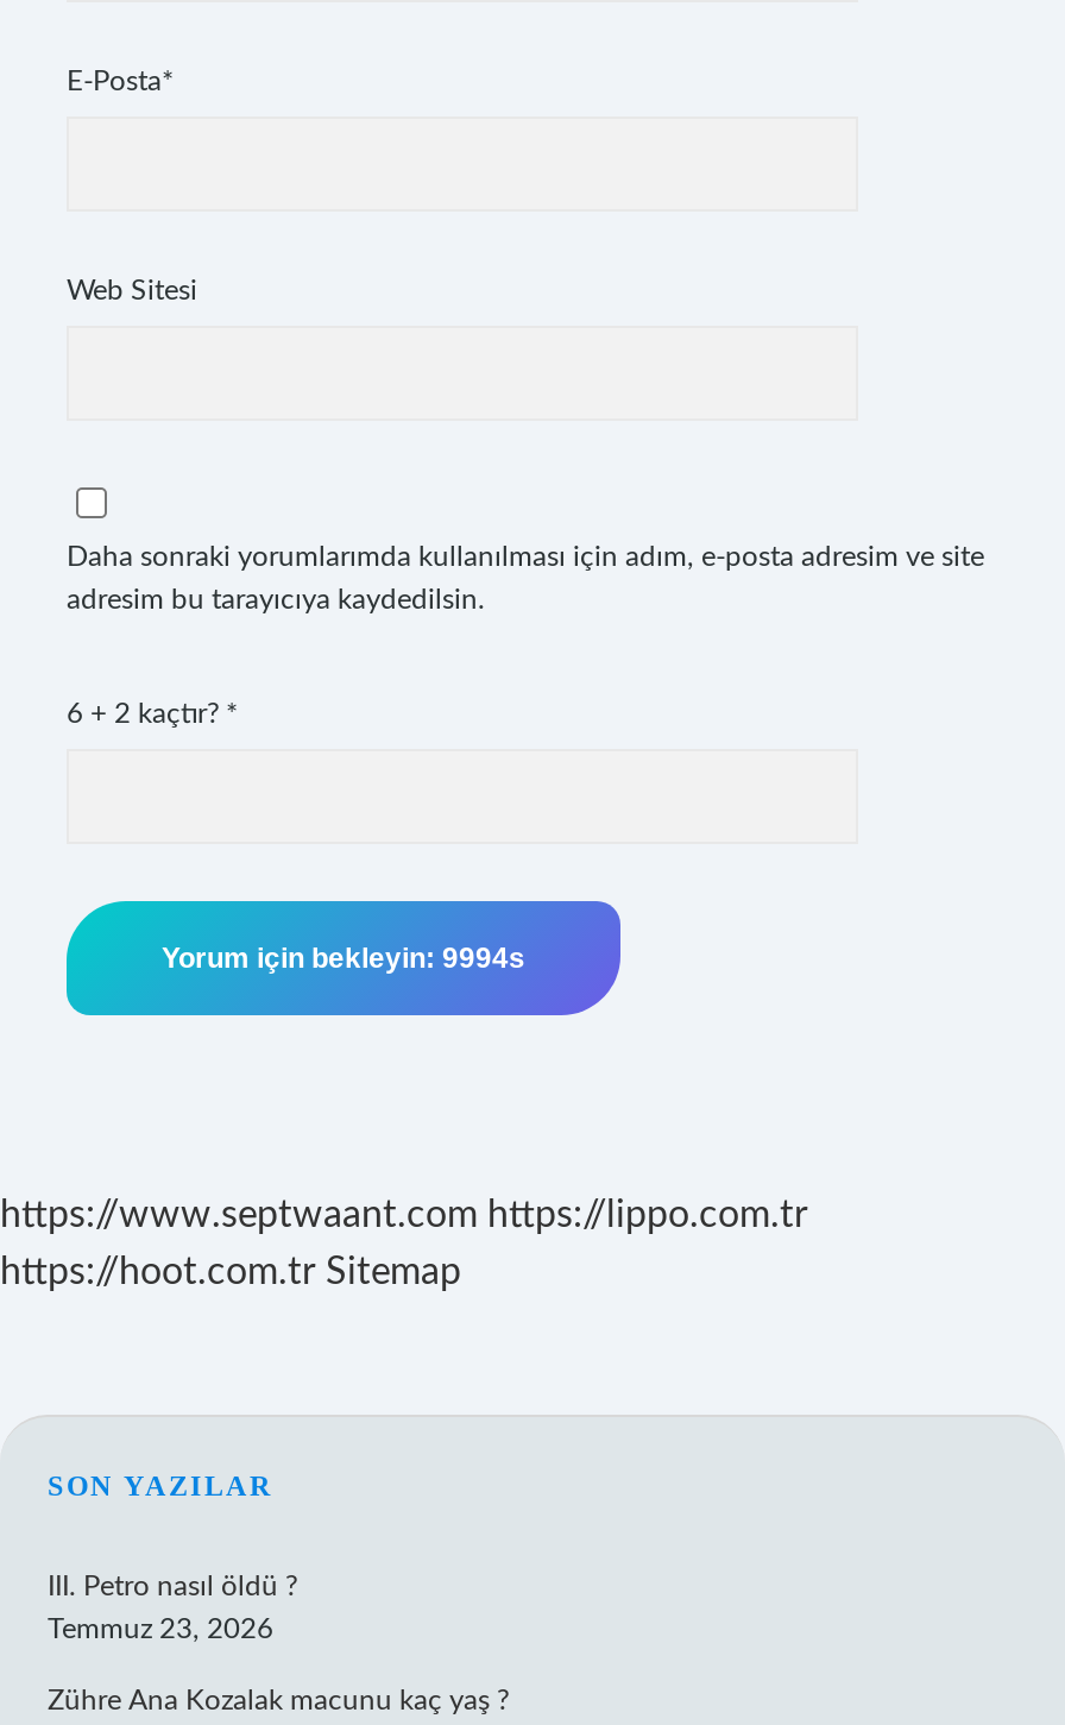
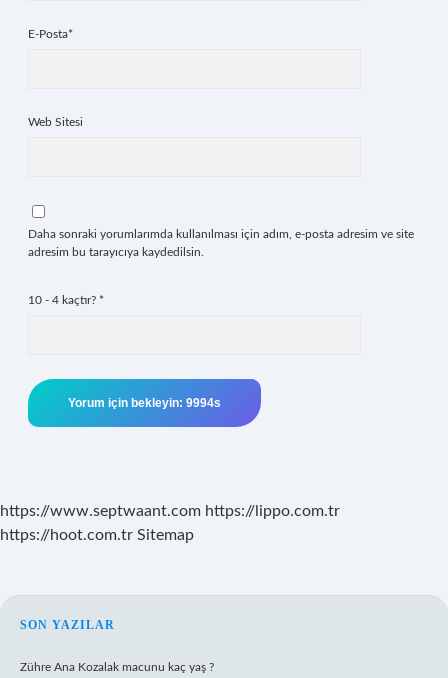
[67,699,238,728] 6 + 2 kaçtır? * -> [28,294,104,306] 10 - 4 kaçtır? *
[48,1572,297,1643] III. Petro nasıl öldü ? | Temmuz 23, 2026 -> none

